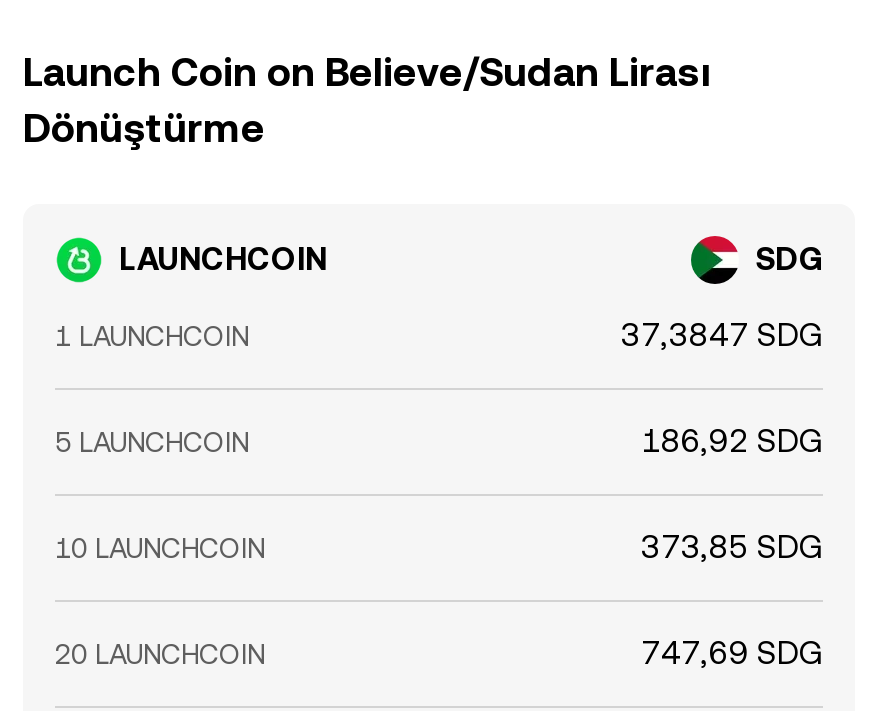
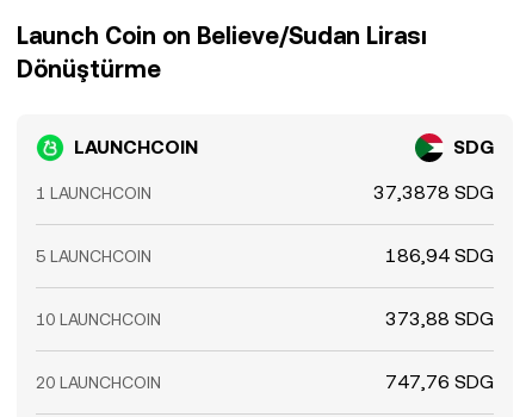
[621,316,823,354] 37,3847 SDG -> [373,181,494,204] 37,3878 SDG
[641,422,823,460] 186,92 SDG -> [385,244,494,267] 186,94 SDG
[641,528,823,566] 373,85 SDG -> [385,307,494,330] 373,88 SDG
[641,634,823,672] 747,69 SDG -> [385,371,494,393] 747,76 SDG

